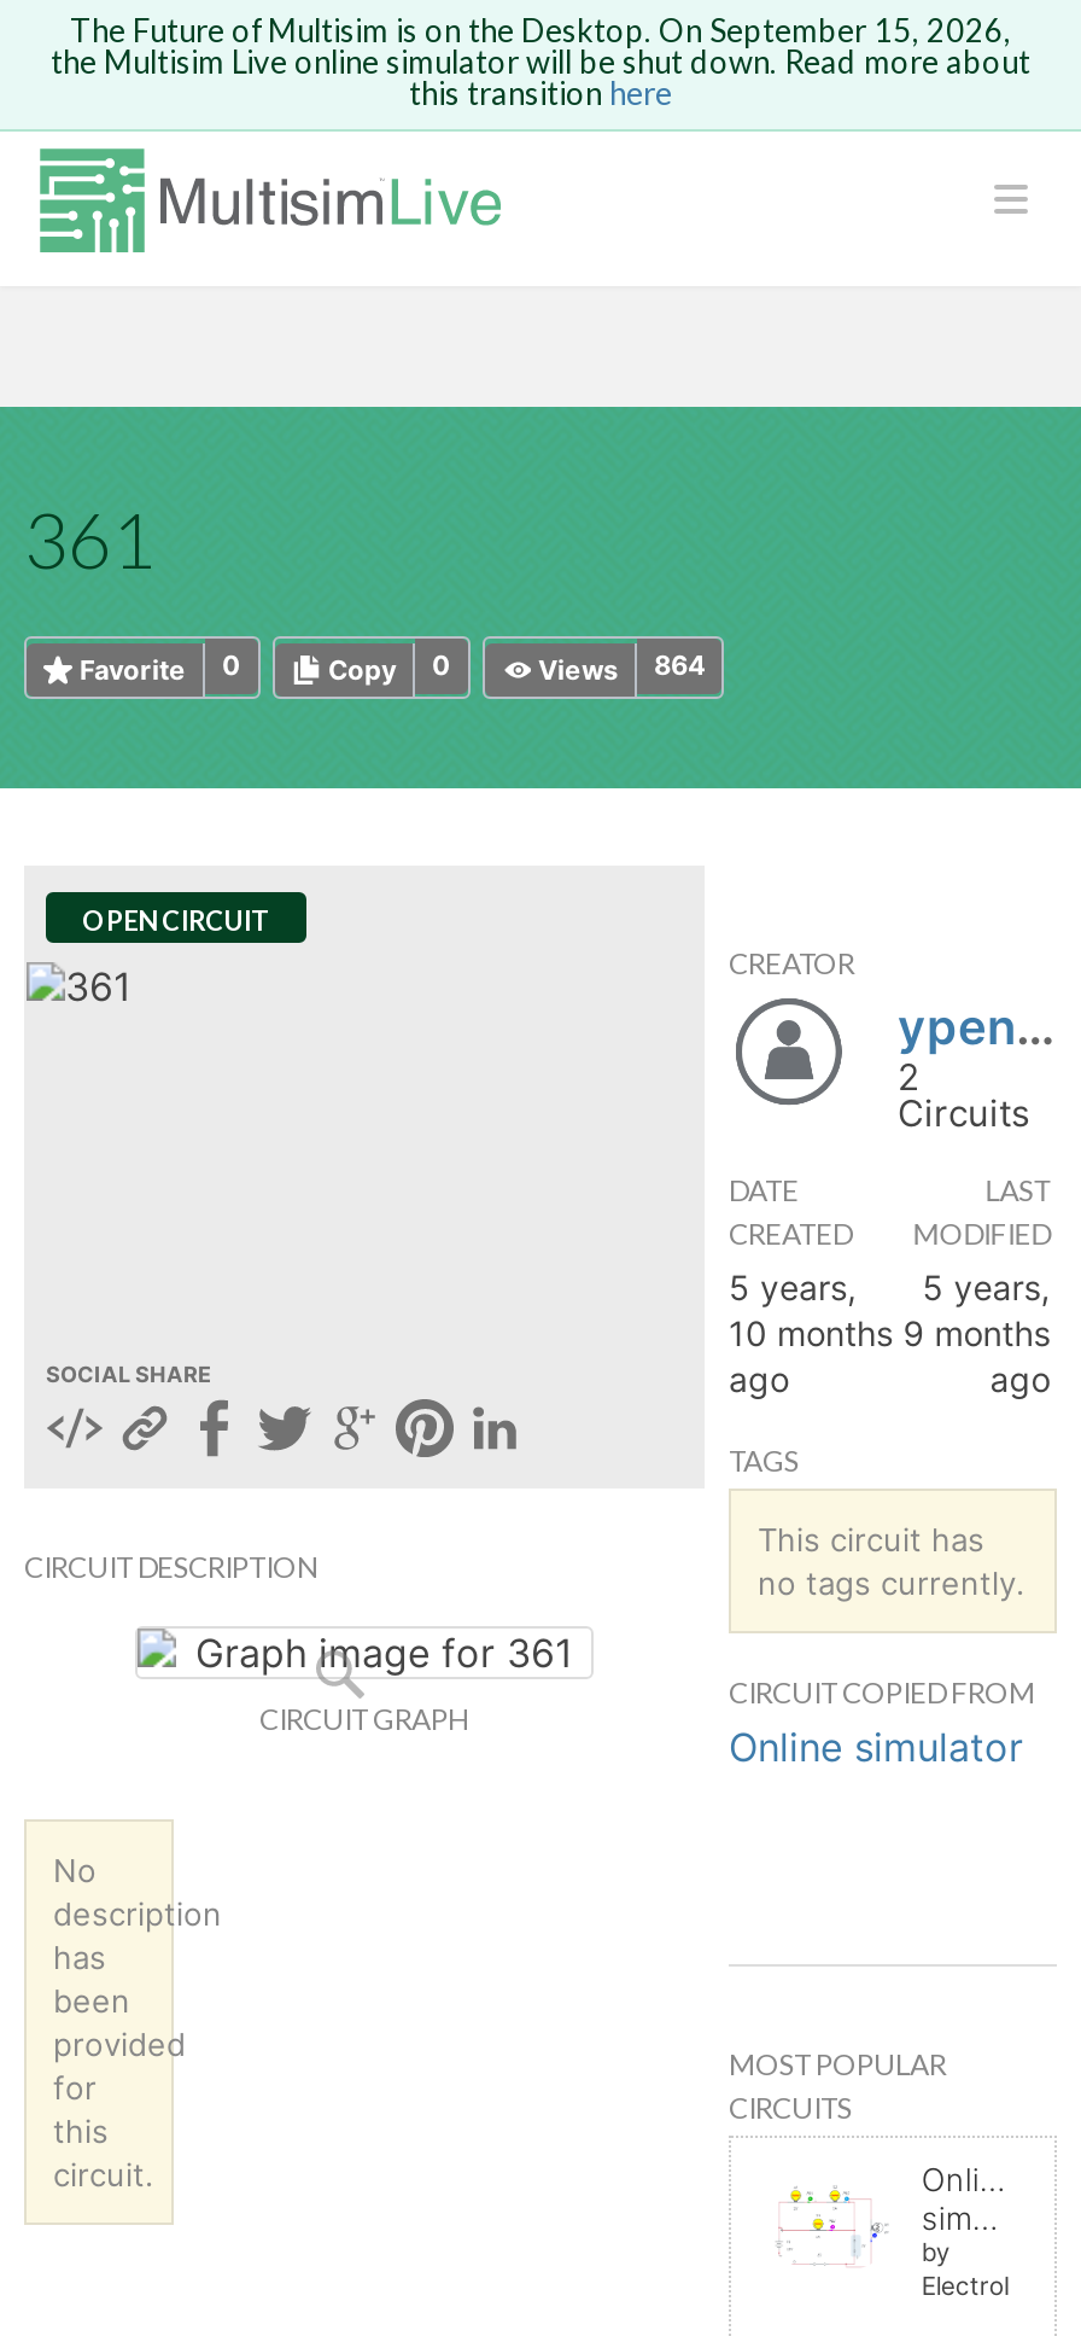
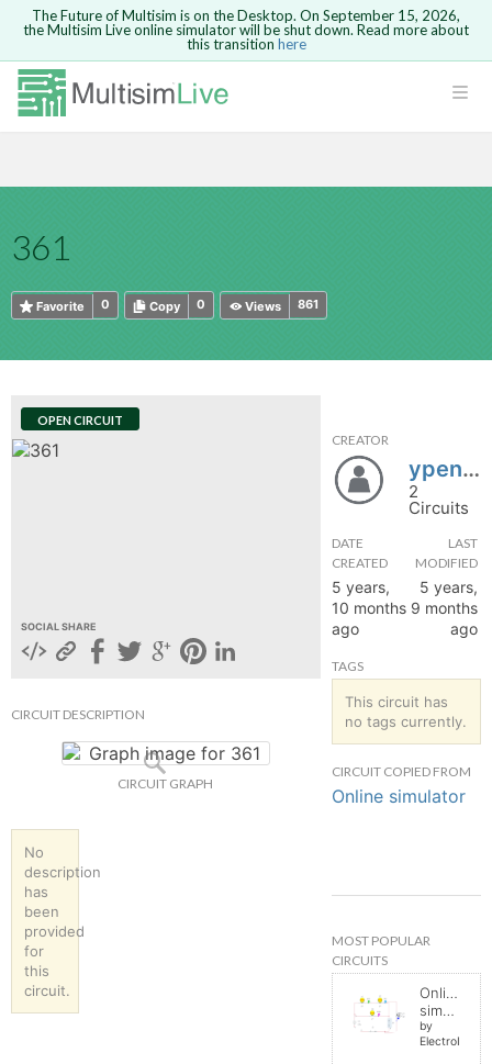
[538,648,705,686] Views 864 -> [245,296,318,313] Views 861

